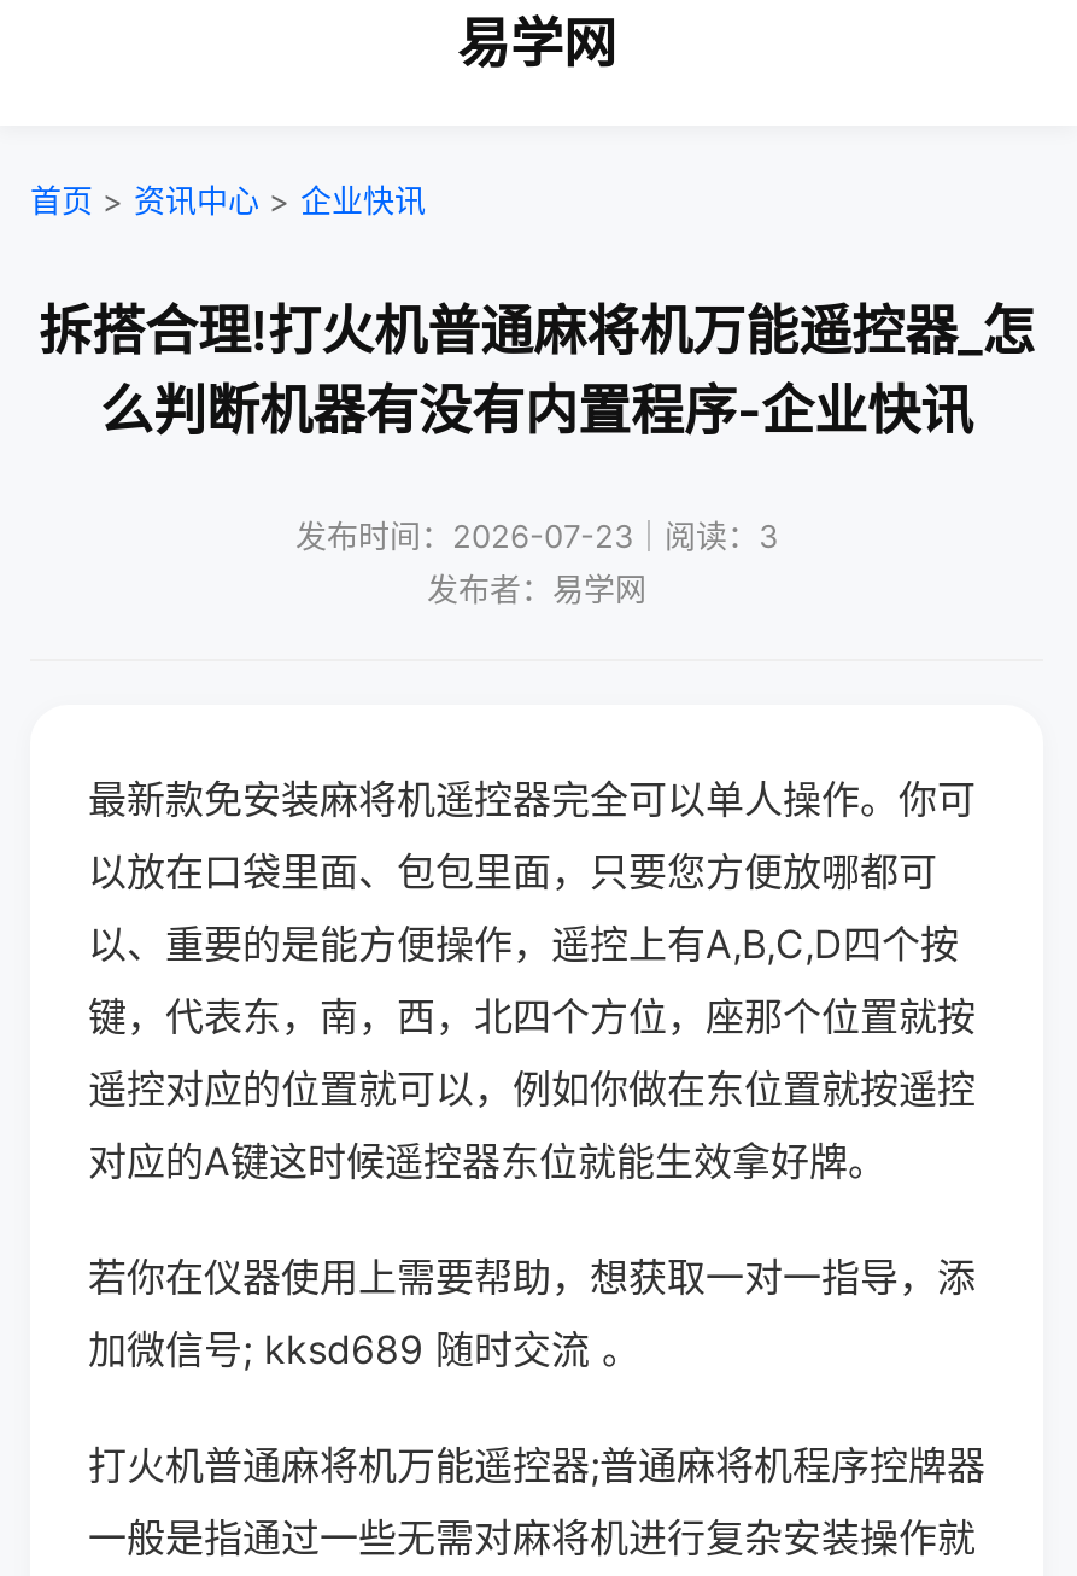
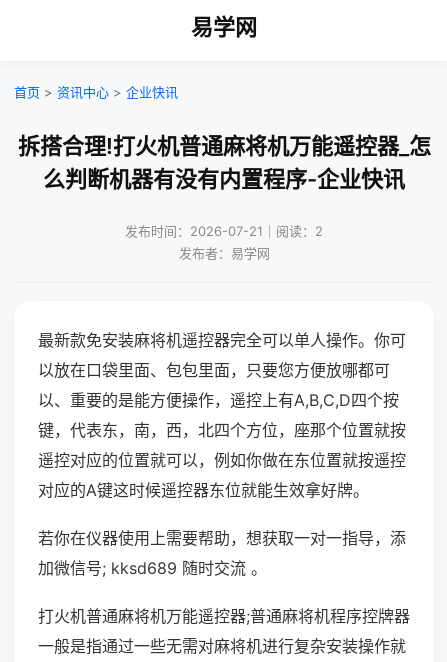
[295,516,778,555] 发布时间：2026-07-23｜阅读：3 -> [125,223,323,239] 发布时间：2026-07-21｜阅读：2

